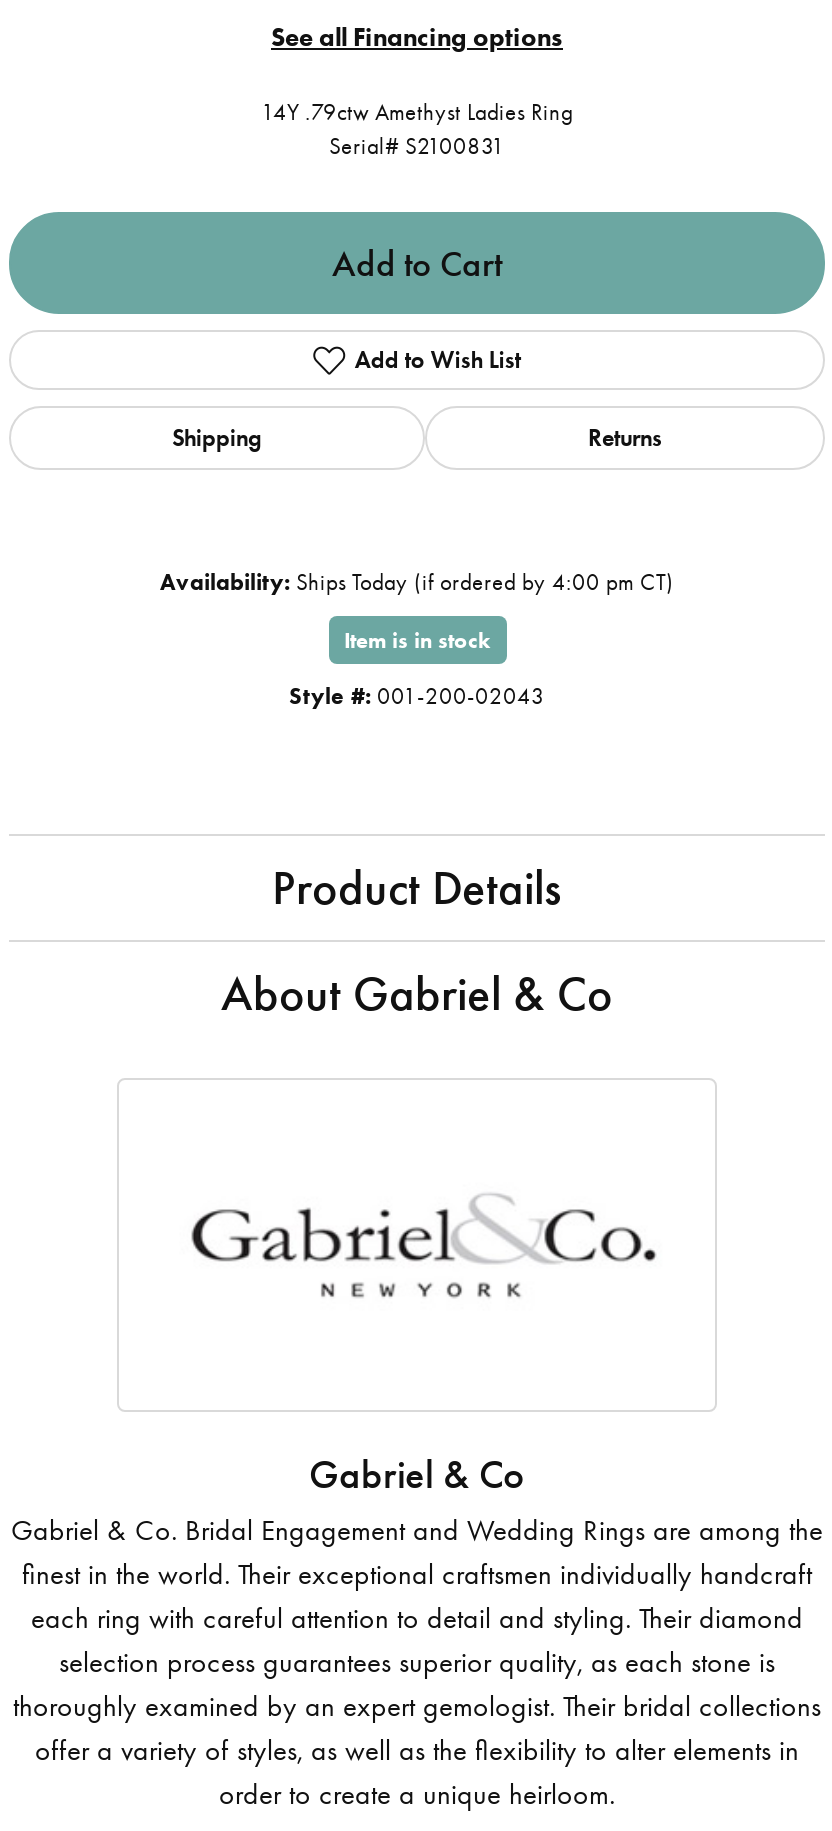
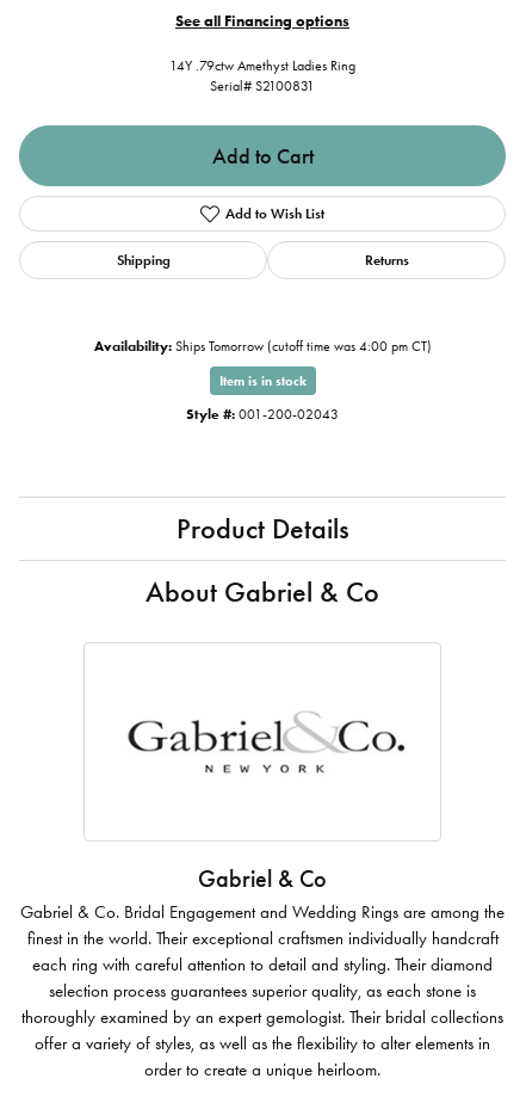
[160,568,674,596] Availability: Ships Today (if ordered by 4:00 pm CT) -> [94,338,431,355] Availability: Ships Tomorrow (cutoff time was 4:00 pm CT)

